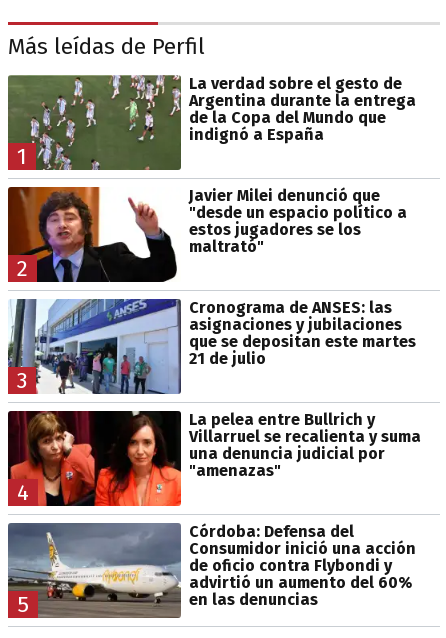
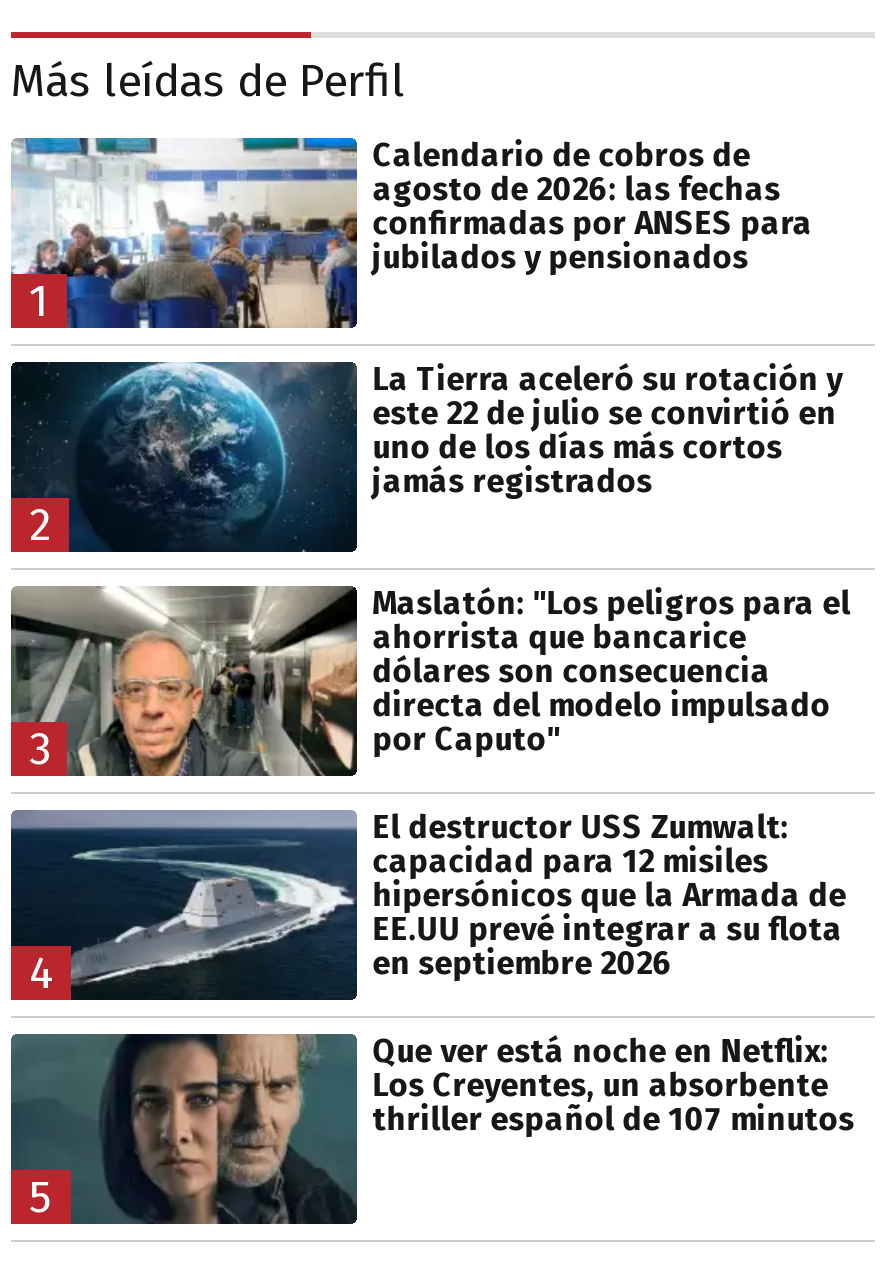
[7,74,416,171] [image] | La verdad sobre el gesto de | Argentina durante la entrega | de la Copa del Mundo que | indignó a España -> [11,135,813,328] [image] | Calendario de cobros de | agosto de 2026: las fechas | confirmadas por ANSES para | jubilados y pensionados
[8,186,407,283] [image] | Javier Milei denunció que | "desde un espacio político a | estos jugadores se los | maltrató" -> [11,359,843,554] [image] | La Tierra aceleró su rotación y | este 22 de julio se convirtió en | uno de los días más cortos | jamás registrados
[8,298,416,394] [image] | Cronograma de ANSES: las | asignaciones y jubilaciones | que se depositan este martes | 21 de julio -> [9,583,851,778] [image] | Maslatón: "Los peligros para el | ahorrista que bancarice | dólares son consecuencia | directa del modelo impulsado | por Caputo"
[8,410,421,507] [image] | La pelea entre Bullrich y | Villarruel se recalienta y suma | una denuncia judicial por | "amenazas" -> [9,807,847,1002] [image] | El destructor USS Zumwalt: | capacidad para 12 misiles | hipersónicos que la Armada de | EE.UU prevé integrar a su flota | en septiembre 2026
[8,522,416,619] [image] | Córdoba: Defensa del | Consumidor inició una acción | de oficio contra Flybondi y | advirtió un aumento del 60% | en las denuncias -> [11,1032,855,1226] [image] | Que ver está noche en Netflix: | Los Creyentes, un absorbente | thriller español de 107 minutos

